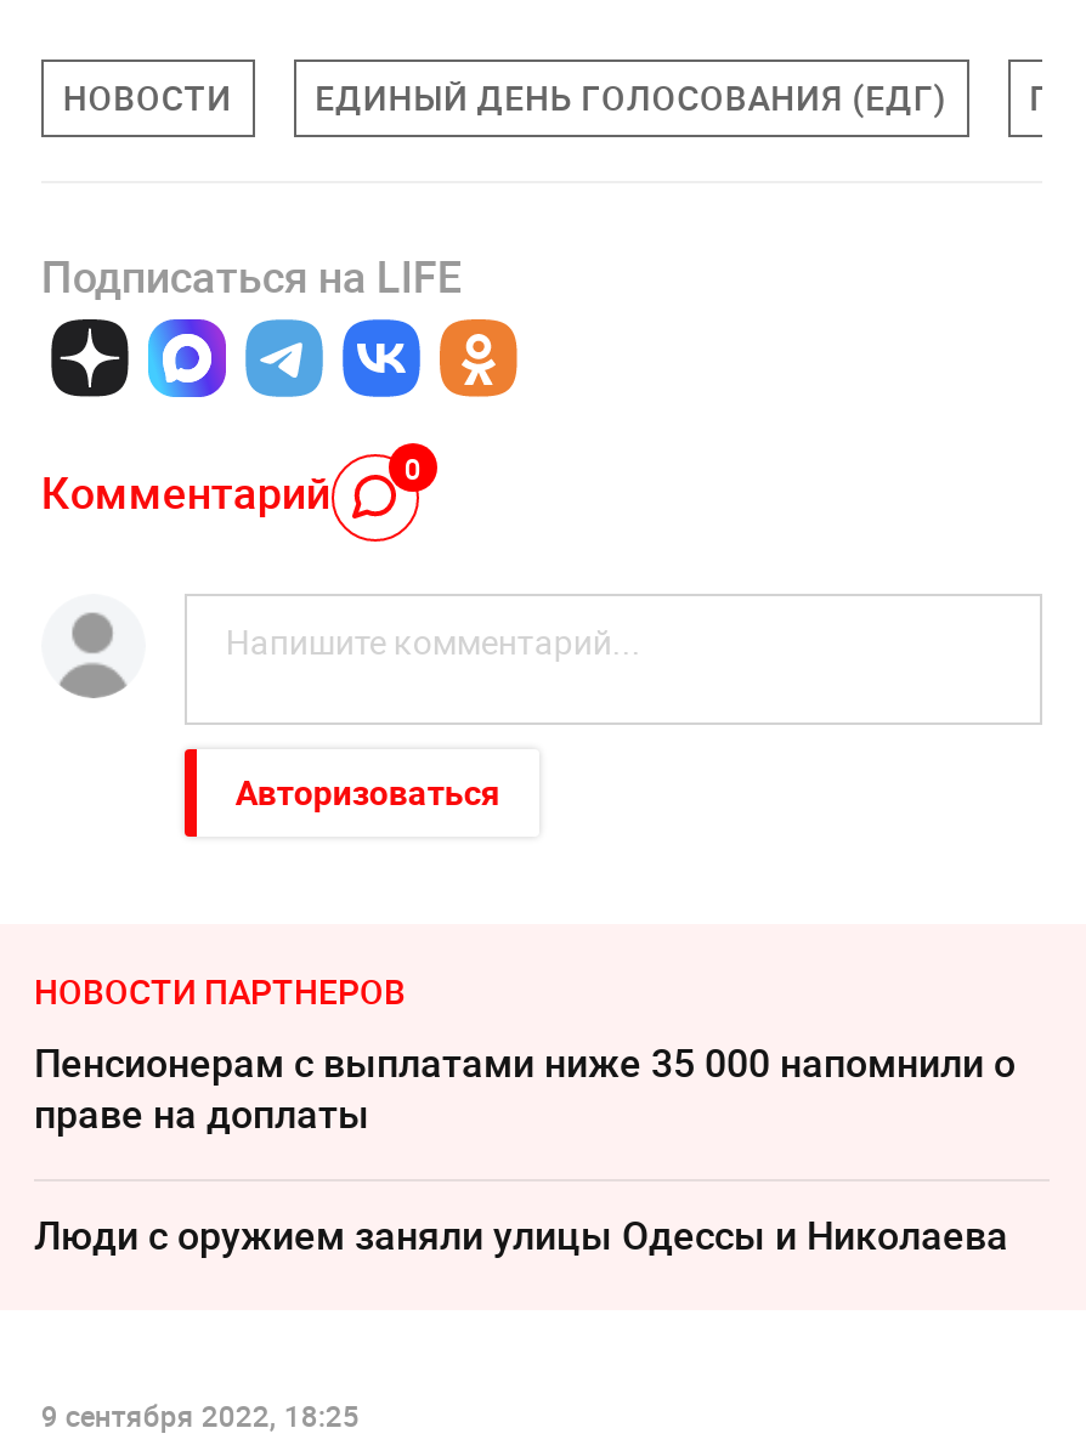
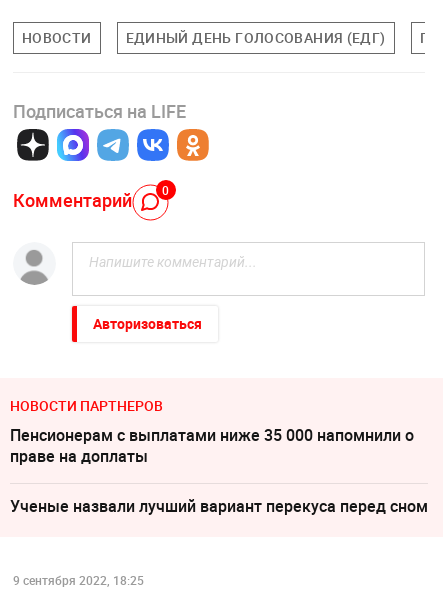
[34,1208,1008,1261] Люди с оружием заняли улицы Одессы и Николаева -> [10,495,428,517] Ученые назвали лучший вариант перекуса перед сном

